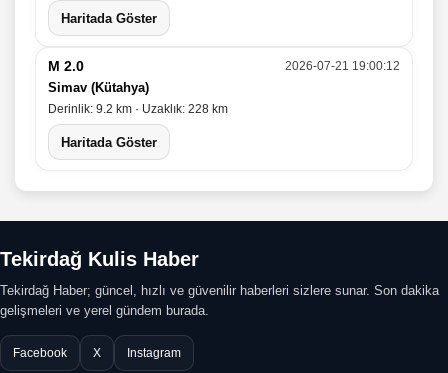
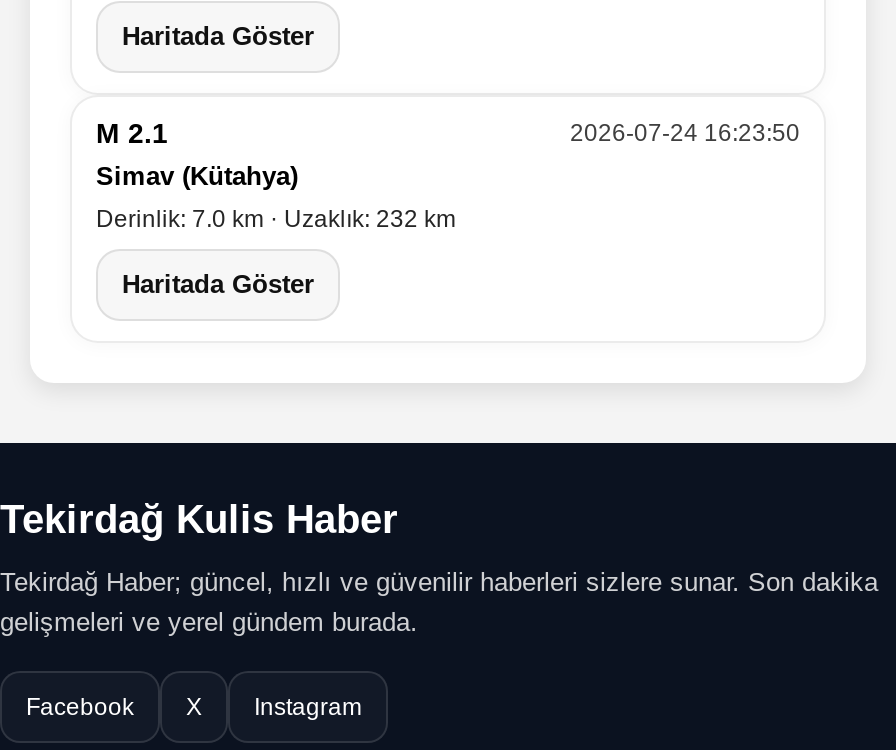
[48,58,84,74] M 2.0 -> [96,117,168,149] M 2.1
[285,59,400,73] 2026-07-21 19:00:12 -> [570,119,800,147] 2026-07-24 16:23:50
[48,102,228,116] Derinlik: 9.2 km · Uzaklık: 228 km -> [96,205,456,233] Derinlik: 7.0 km · Uzaklık: 232 km

